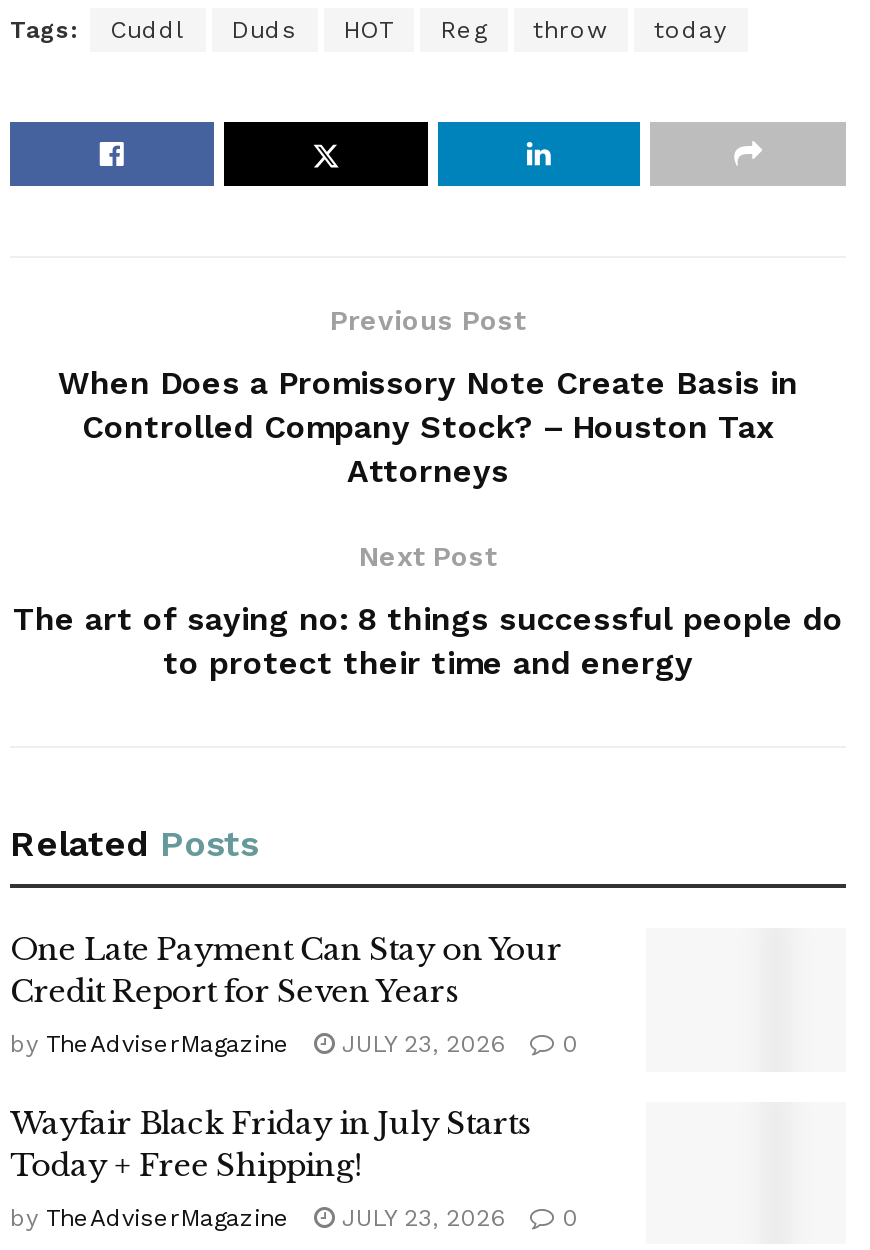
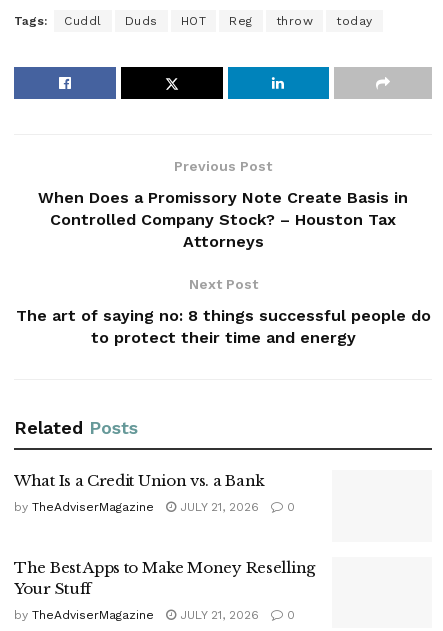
[10,930,562,1010] One Late Payment Can Stay on Your | Credit Report for Seven Years -> [14,471,265,490] What Is a Credit Union vs. a Bank
[10,1030,578,1058] by TheAdviserMagazine JULY 23, 2026 0 -> [14,500,295,514] by TheAdviserMagazine JULY 21, 2026 0
moved [10,1030,578,1058] -> [14,500,295,514]: by TheAdviserMagazine | 0
[10,1103,531,1183] Wayfair Black Friday in July Starts | Today + Free Shipping! -> [14,558,315,598] The Best Apps to Make Money Reselling | Your Stuff
[10,1203,578,1231] by TheAdviserMagazine JULY 23, 2026 0 -> [14,608,295,622] by TheAdviserMagazine JULY 21, 2026 0

